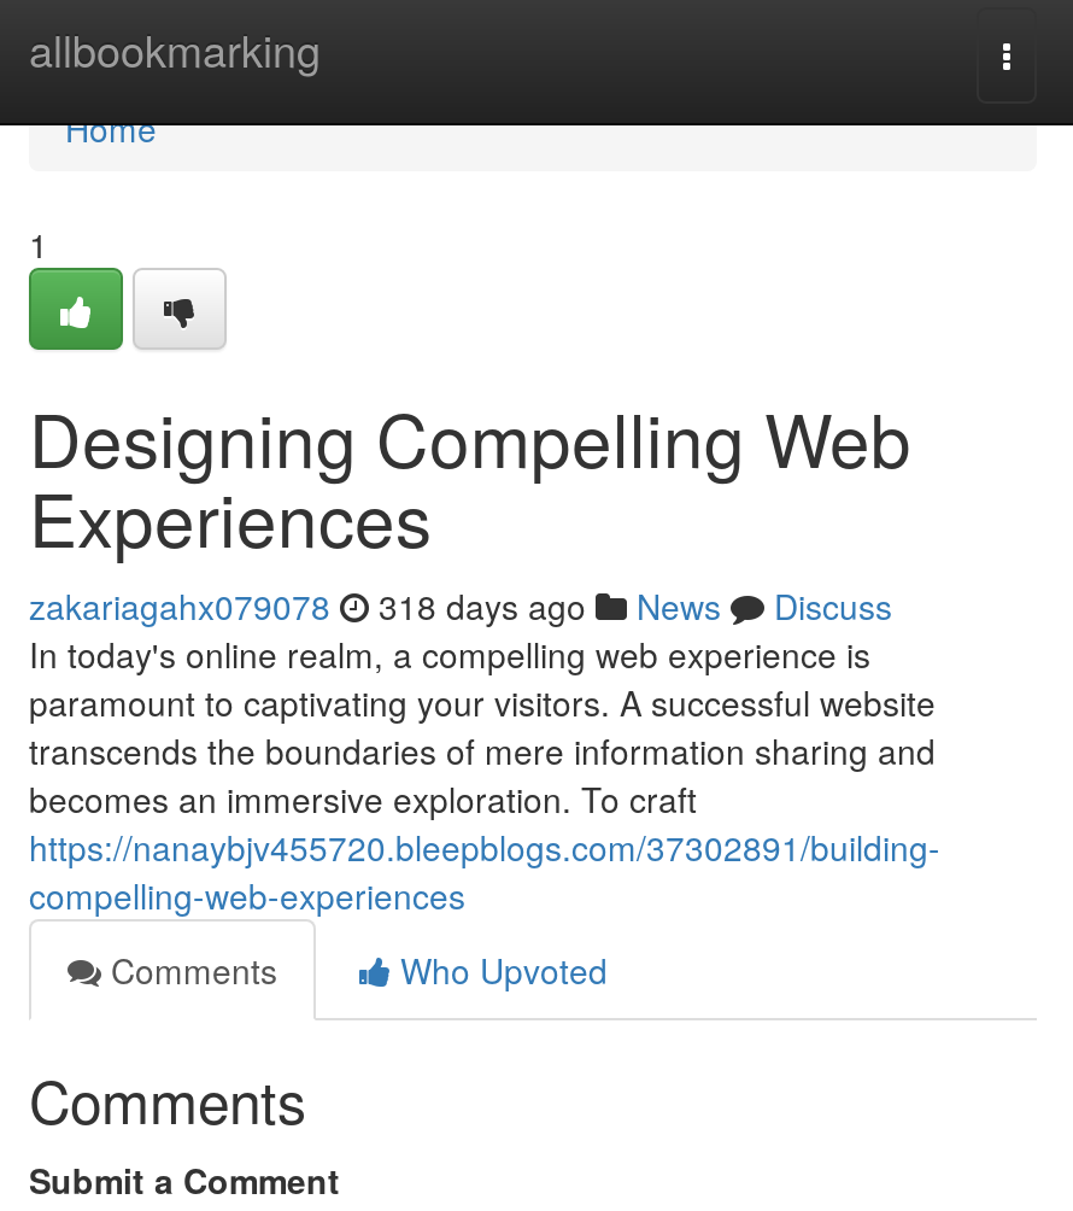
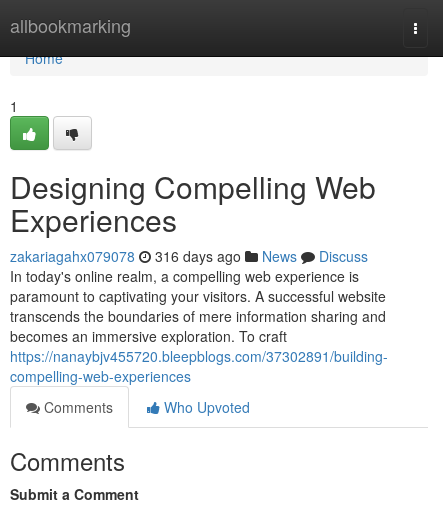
[29,581,892,630] zakariagahx079078 318 days ago News Discuss -> [10,246,368,266] zakariagahx079078 316 days ago News Discuss

